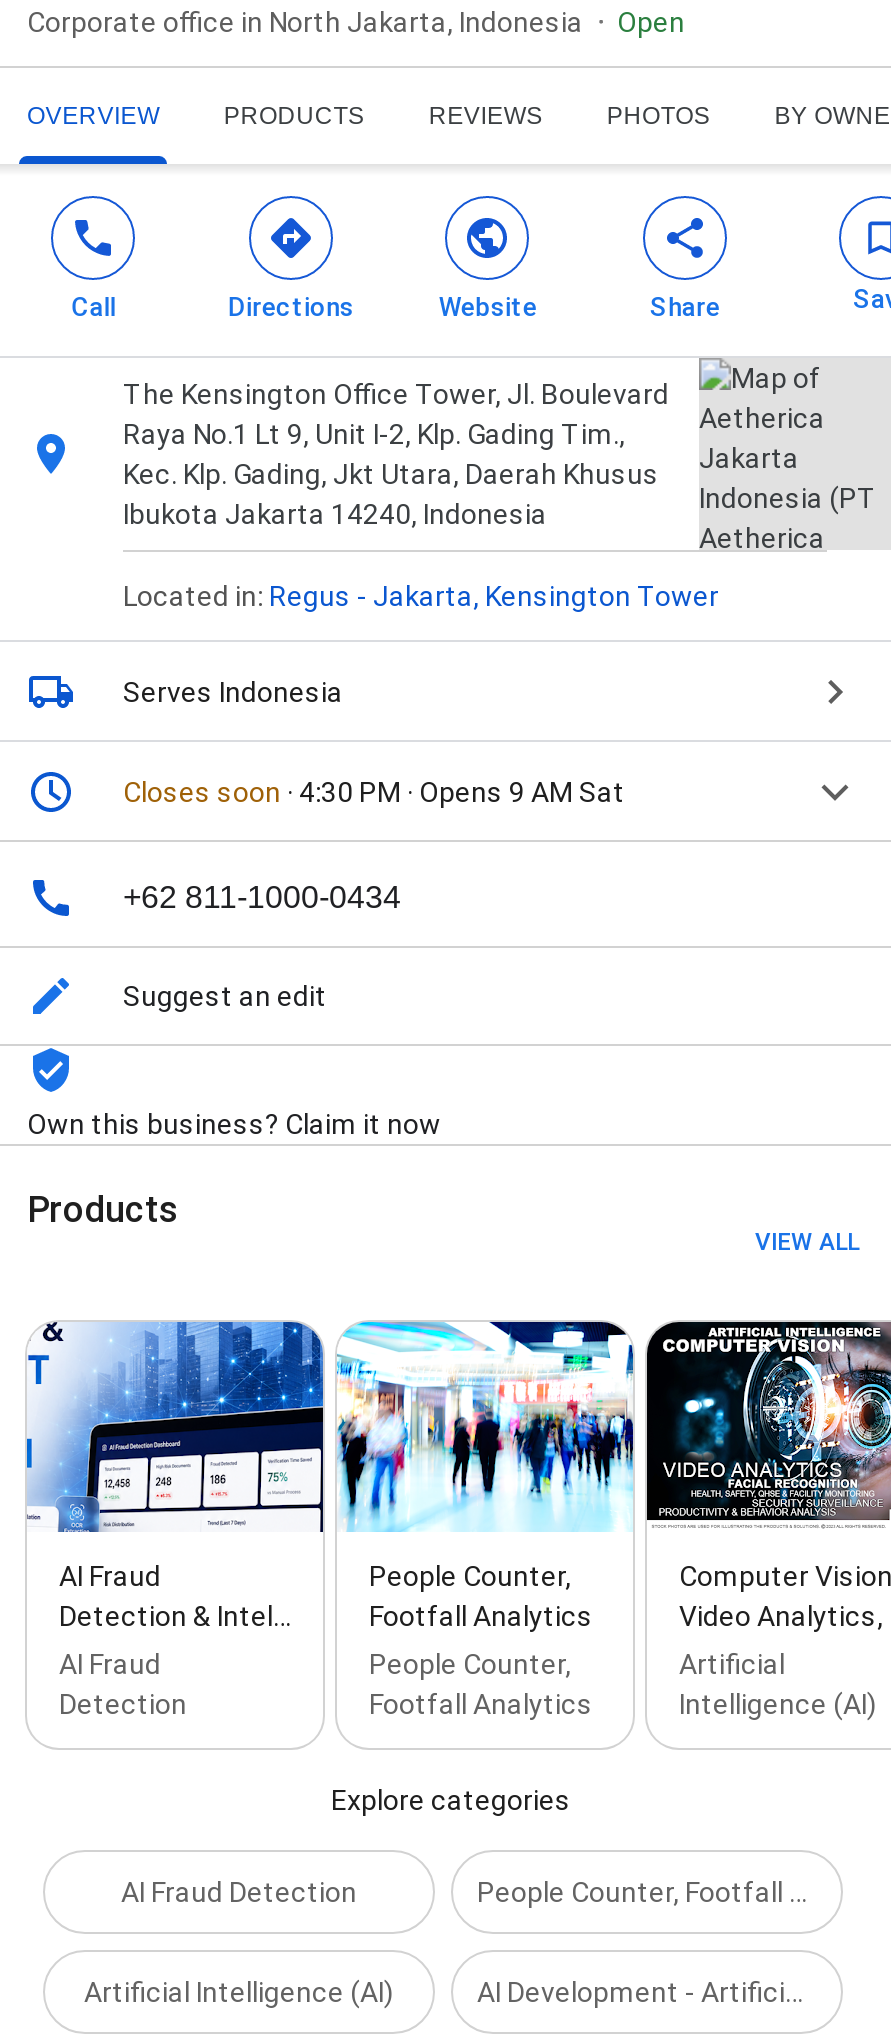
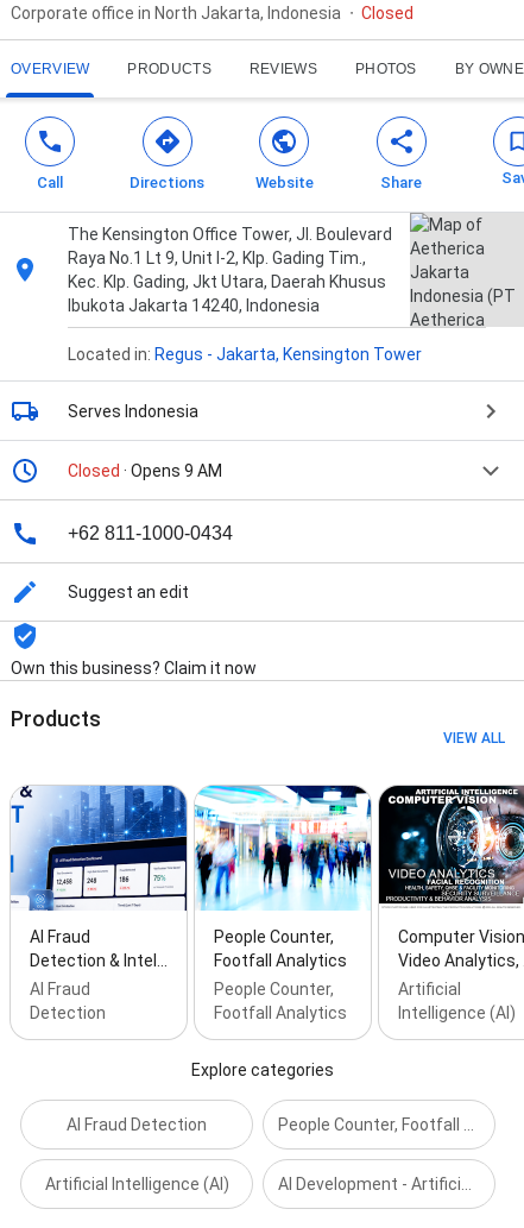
[617,6,685,38] Open -> [361,4,413,23] Closed
[123,776,625,808] Closes soon · 4:30 PM · Opens 9 AM Sat -> [68,461,222,481] Closed · Opens 9 AM

